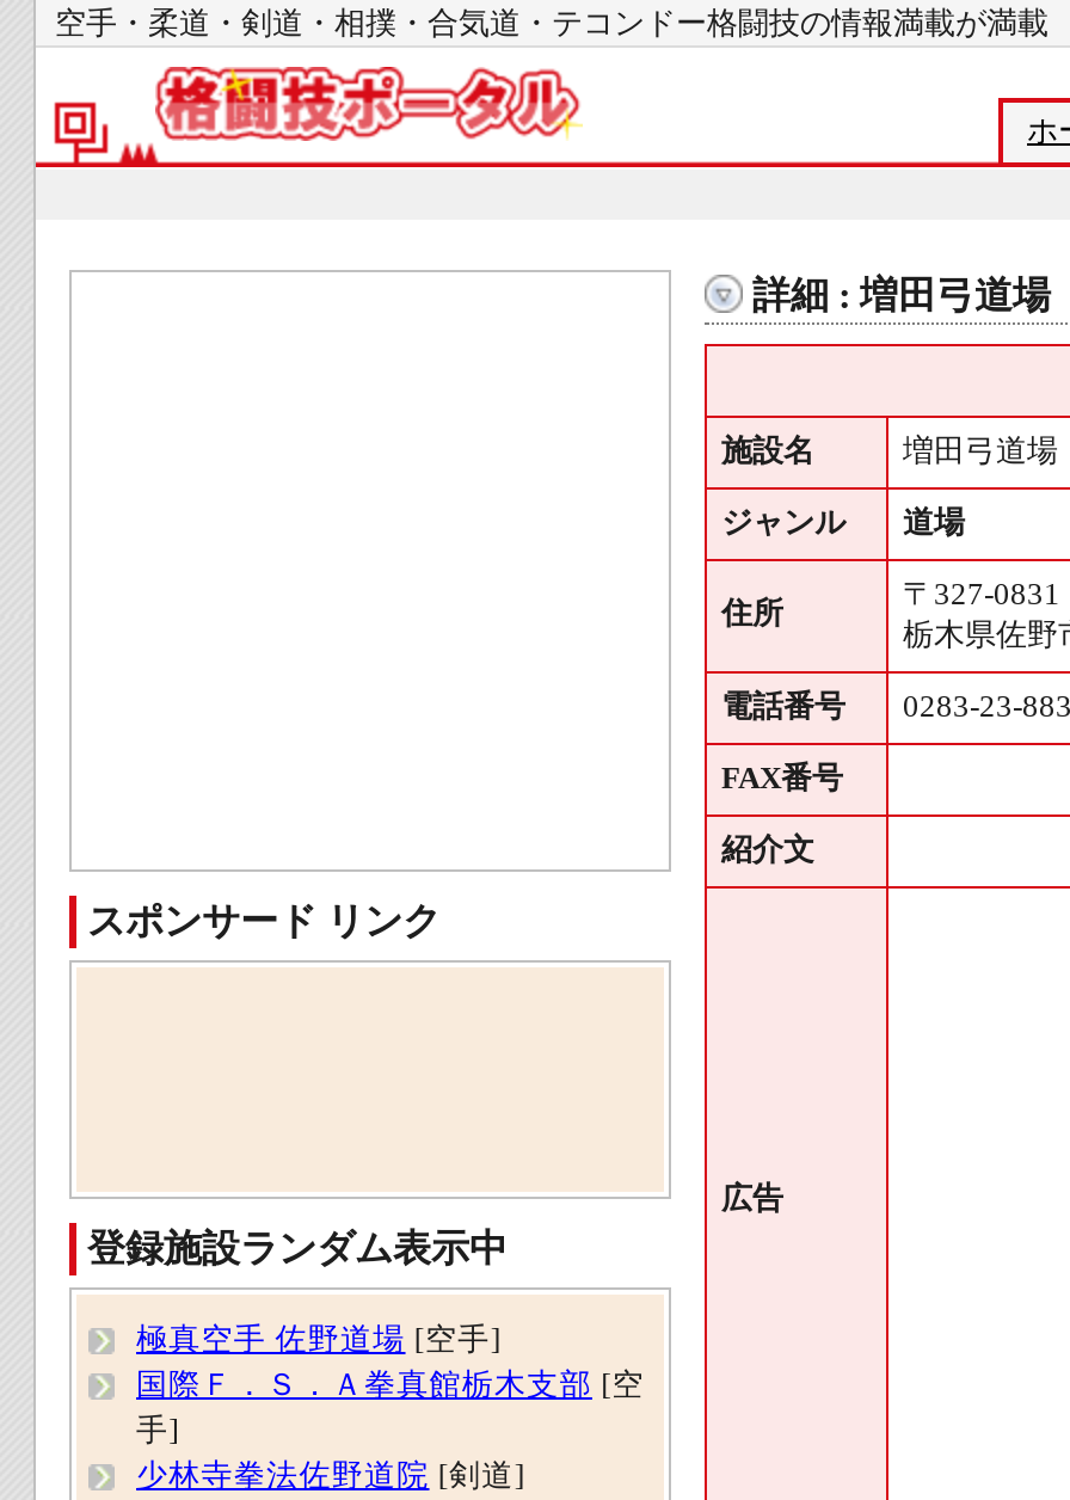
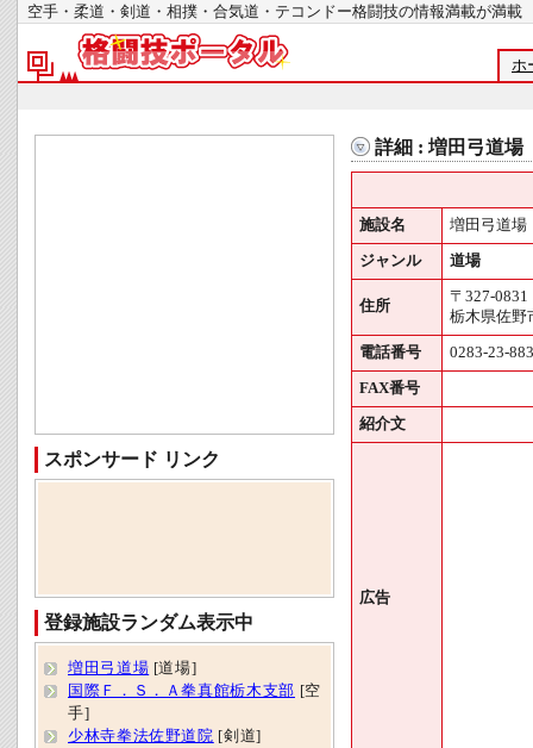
[136,1323,502,1357] 極真空手 佐野道場[空手] -> [68,660,197,677] 増田弓道場[道場]

